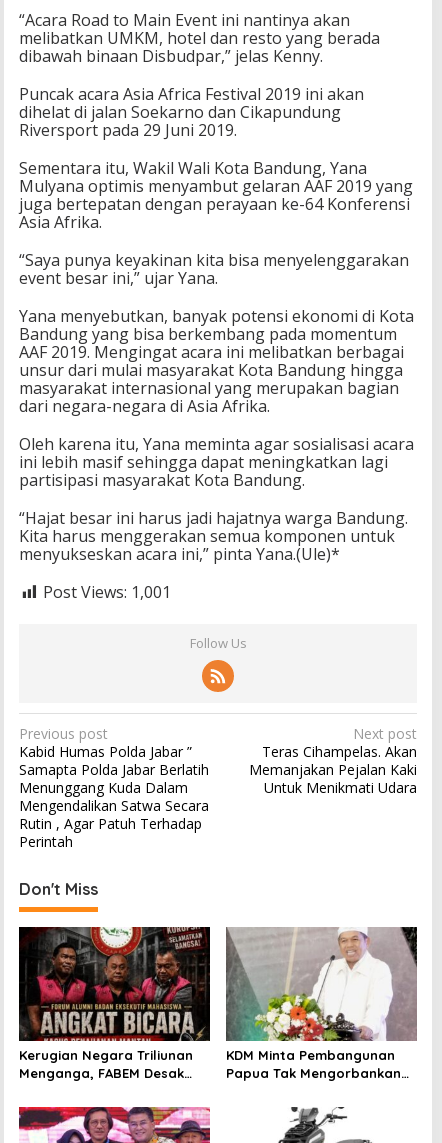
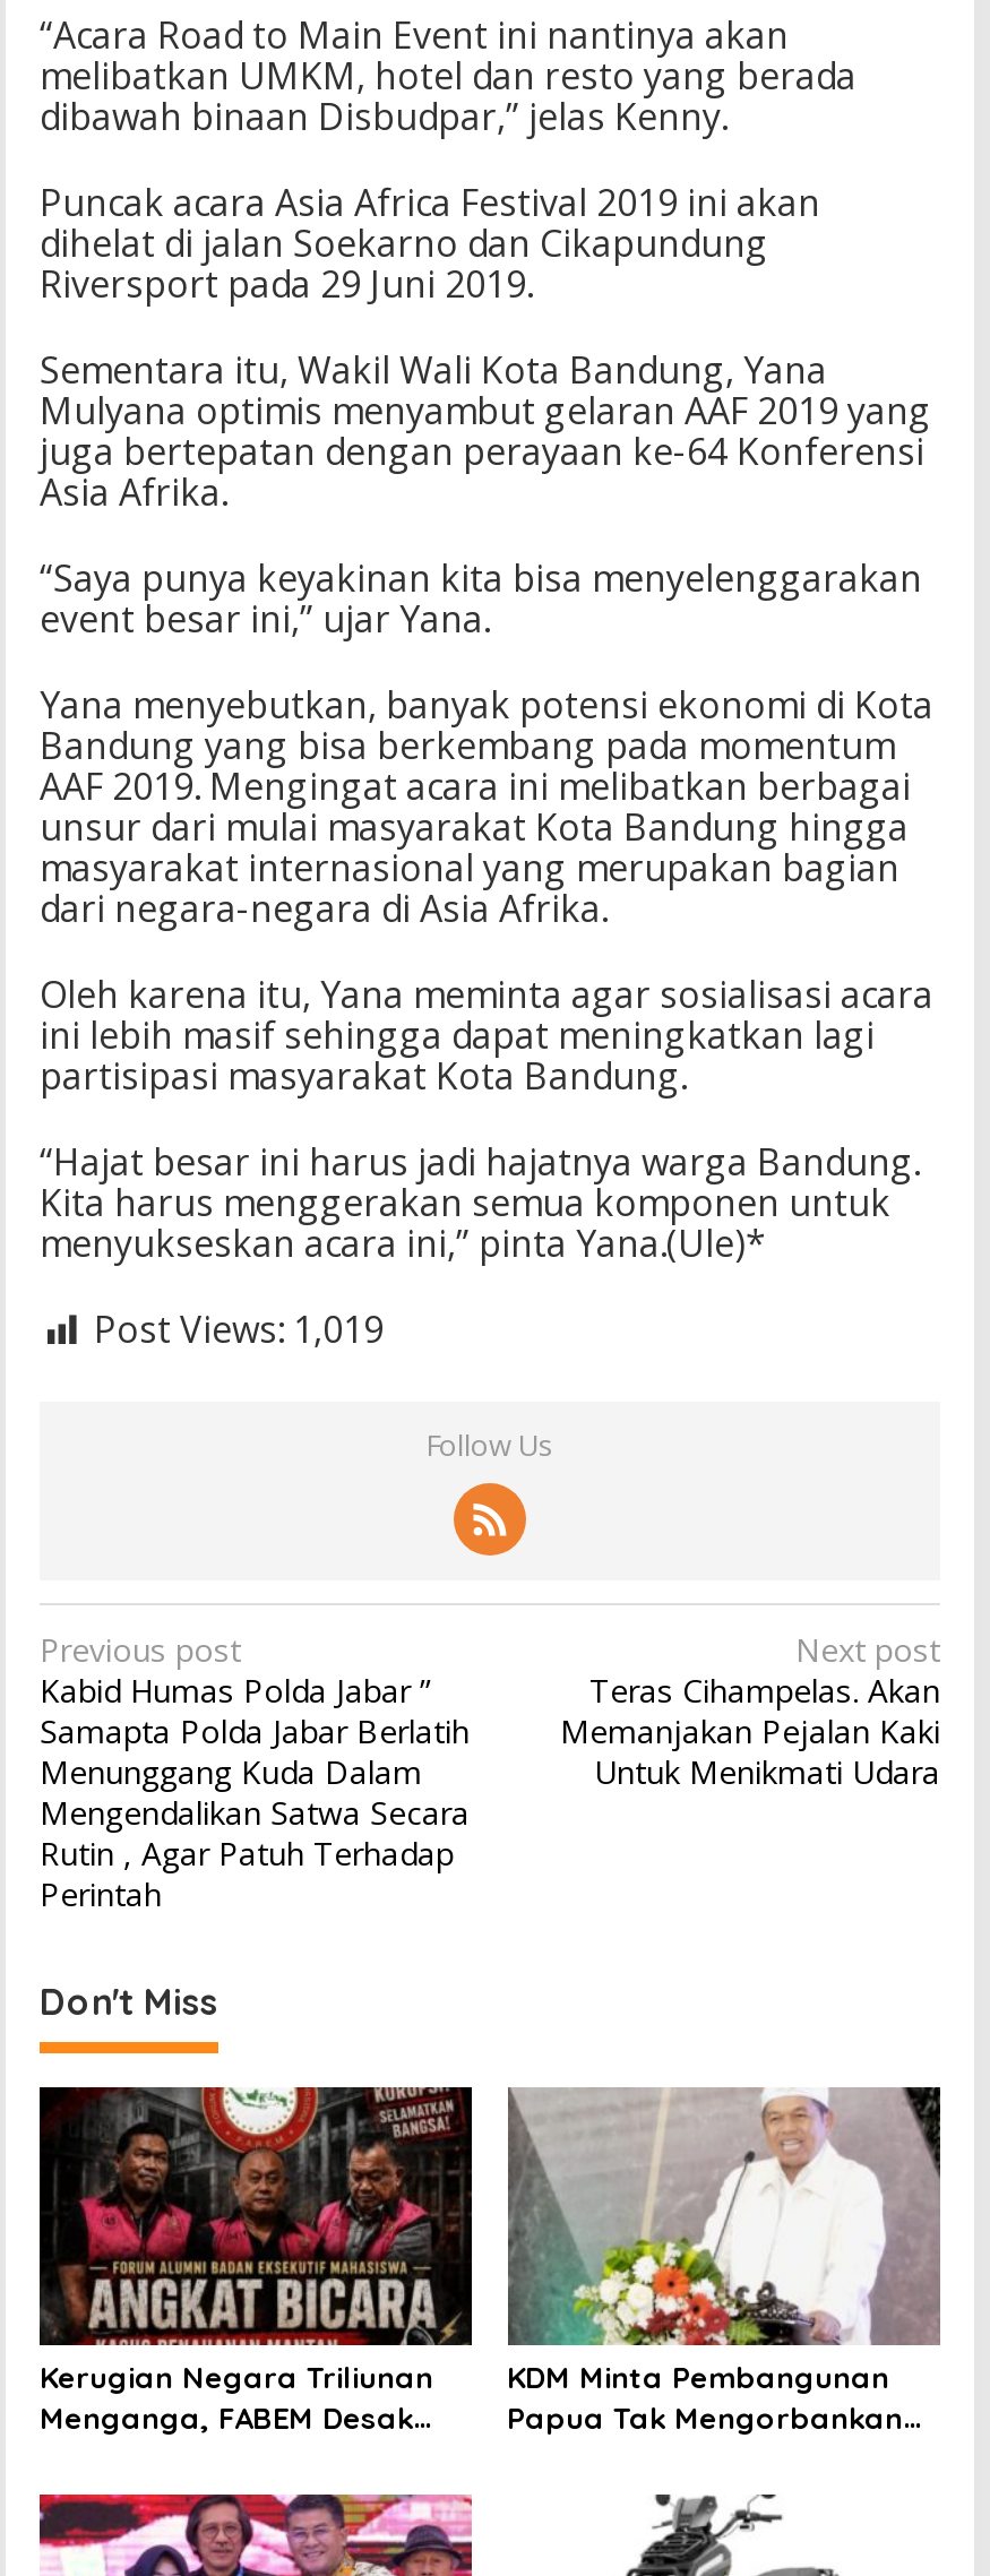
[43,581,171,603] Post Views: 1,001 -> [94,1305,384,1355] Post Views: 1,019

